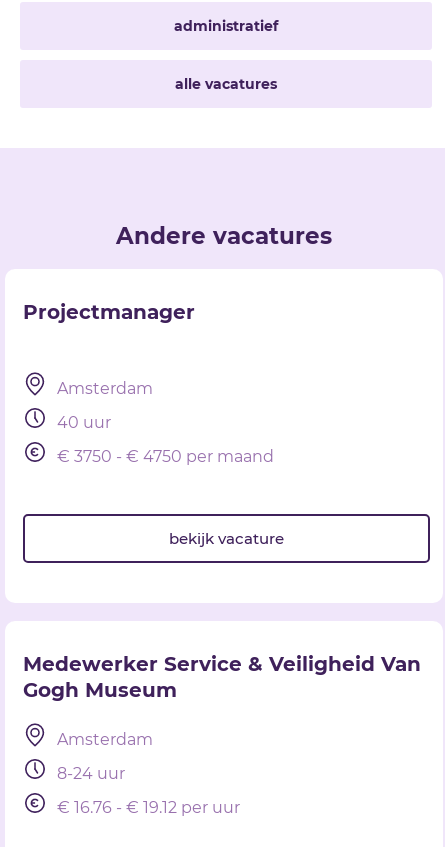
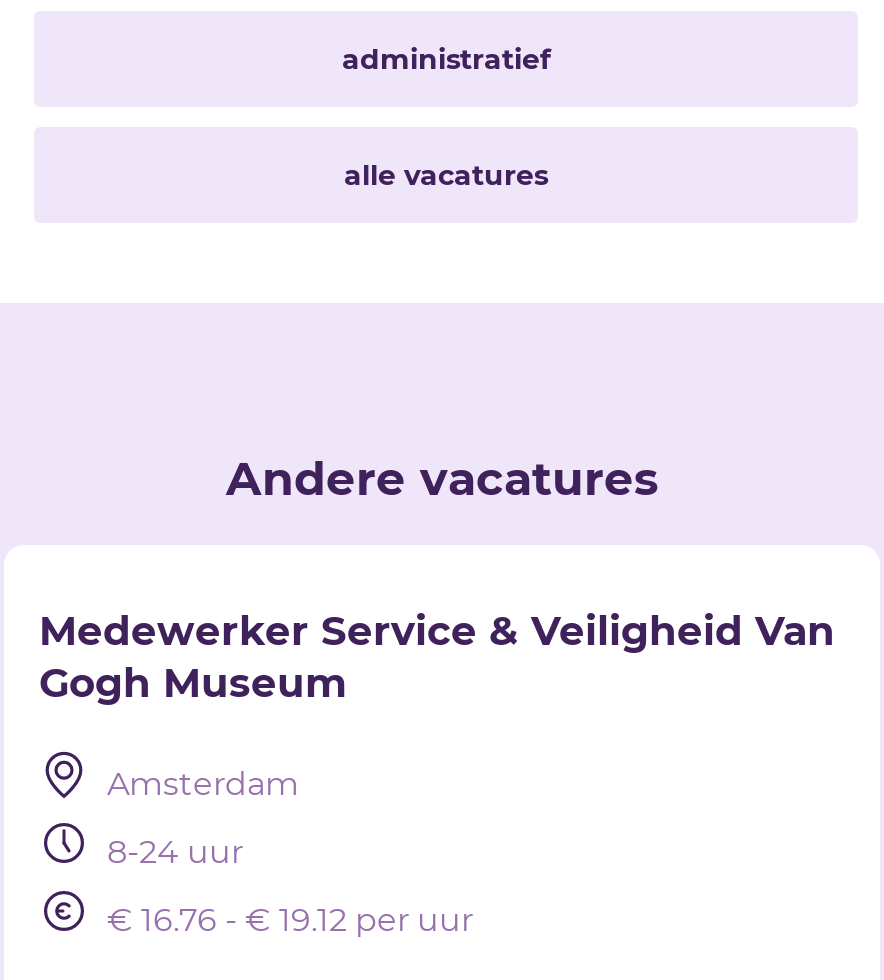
[22,300,273,466] Projectmanager | Amsterdam | 40 uur | € 3750 - € 4750 per maand -> none
[168,529,283,548] bekijk vacature -> none

